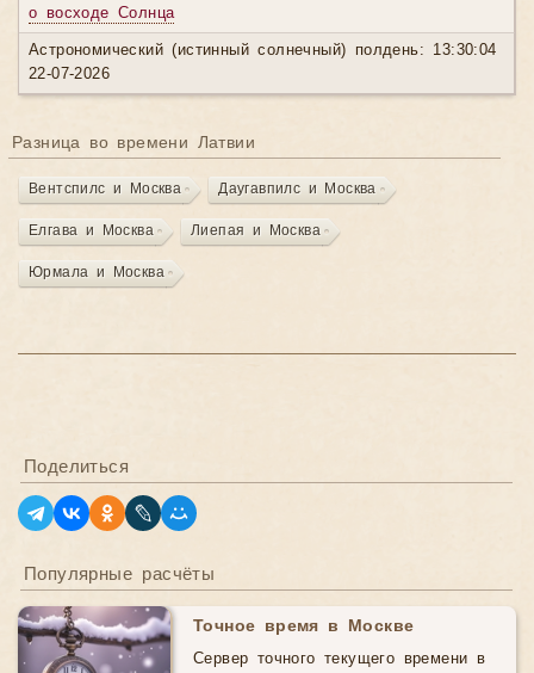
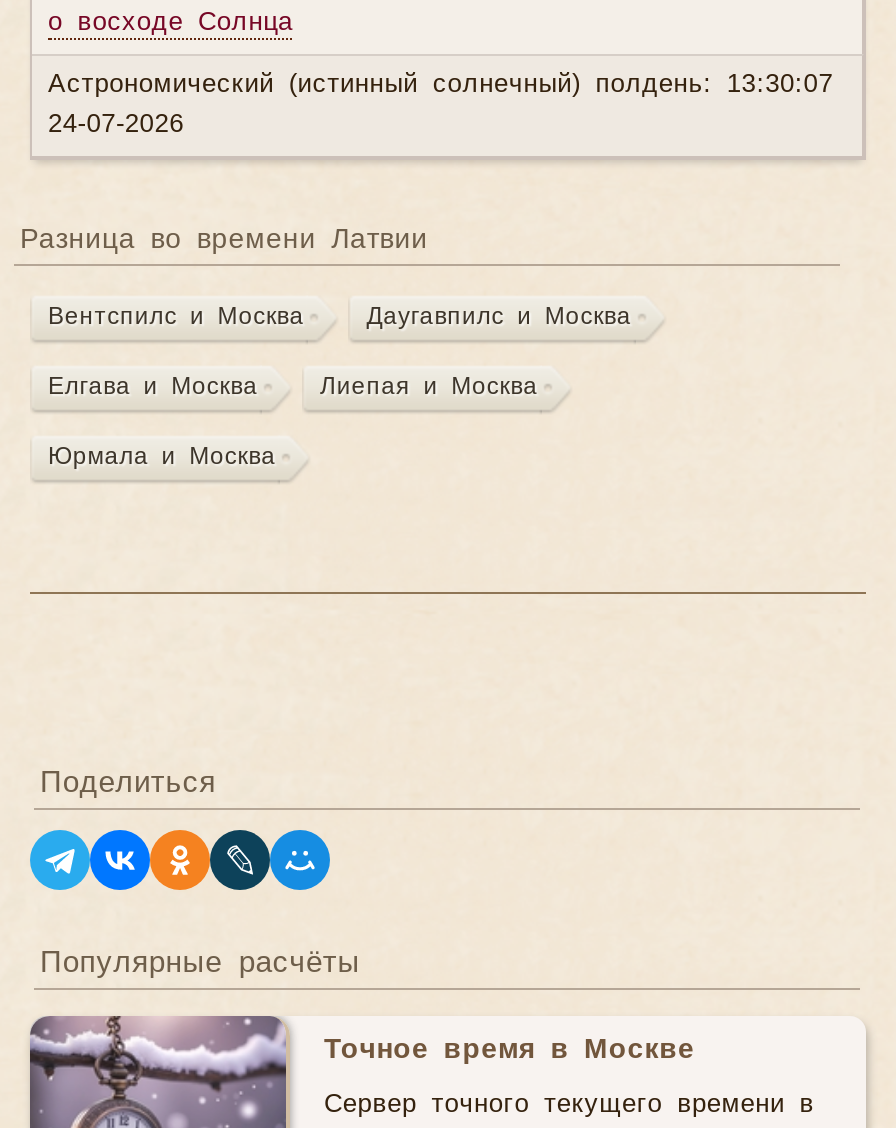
[29,42,497,60] Астрономический (истинный солнечный) полдень: 13:30:04 -> [48,70,833,100] Астрономический (истинный солнечный) полдень: 13:30:07
[29,66,110,84] 22-07-2026 -> [48,110,184,140] 24-07-2026

